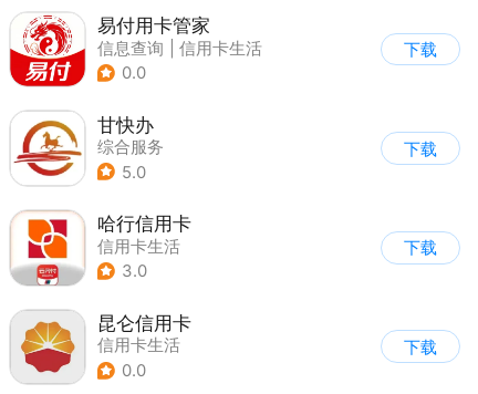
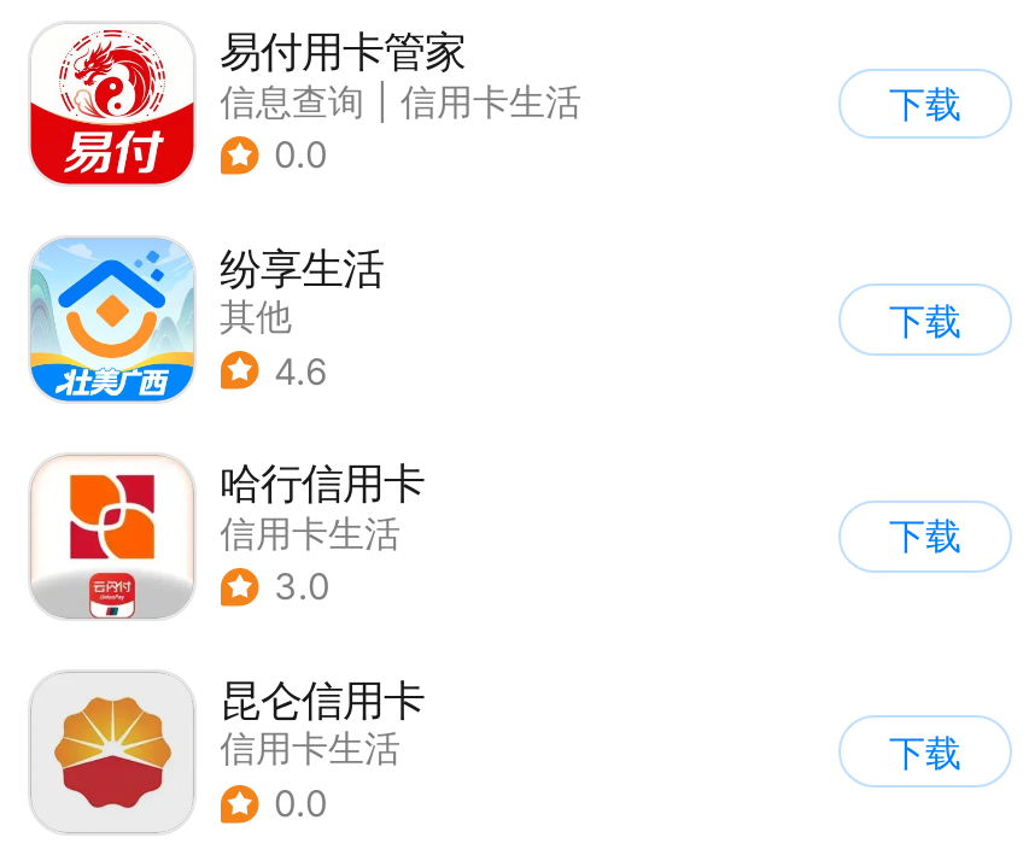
[10,112,163,186] [image] | 甘快办 | 综合服务 | 5.0 -> [28,238,384,404] [image] | 纷享生活 | 其他 | 4.6

